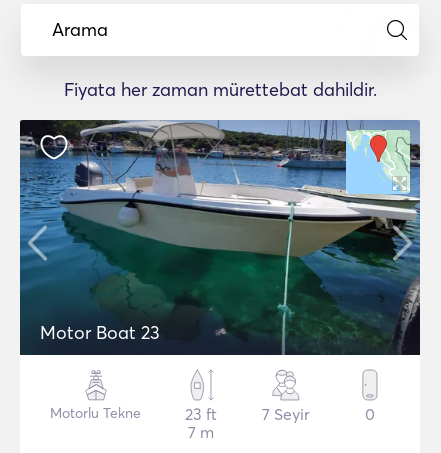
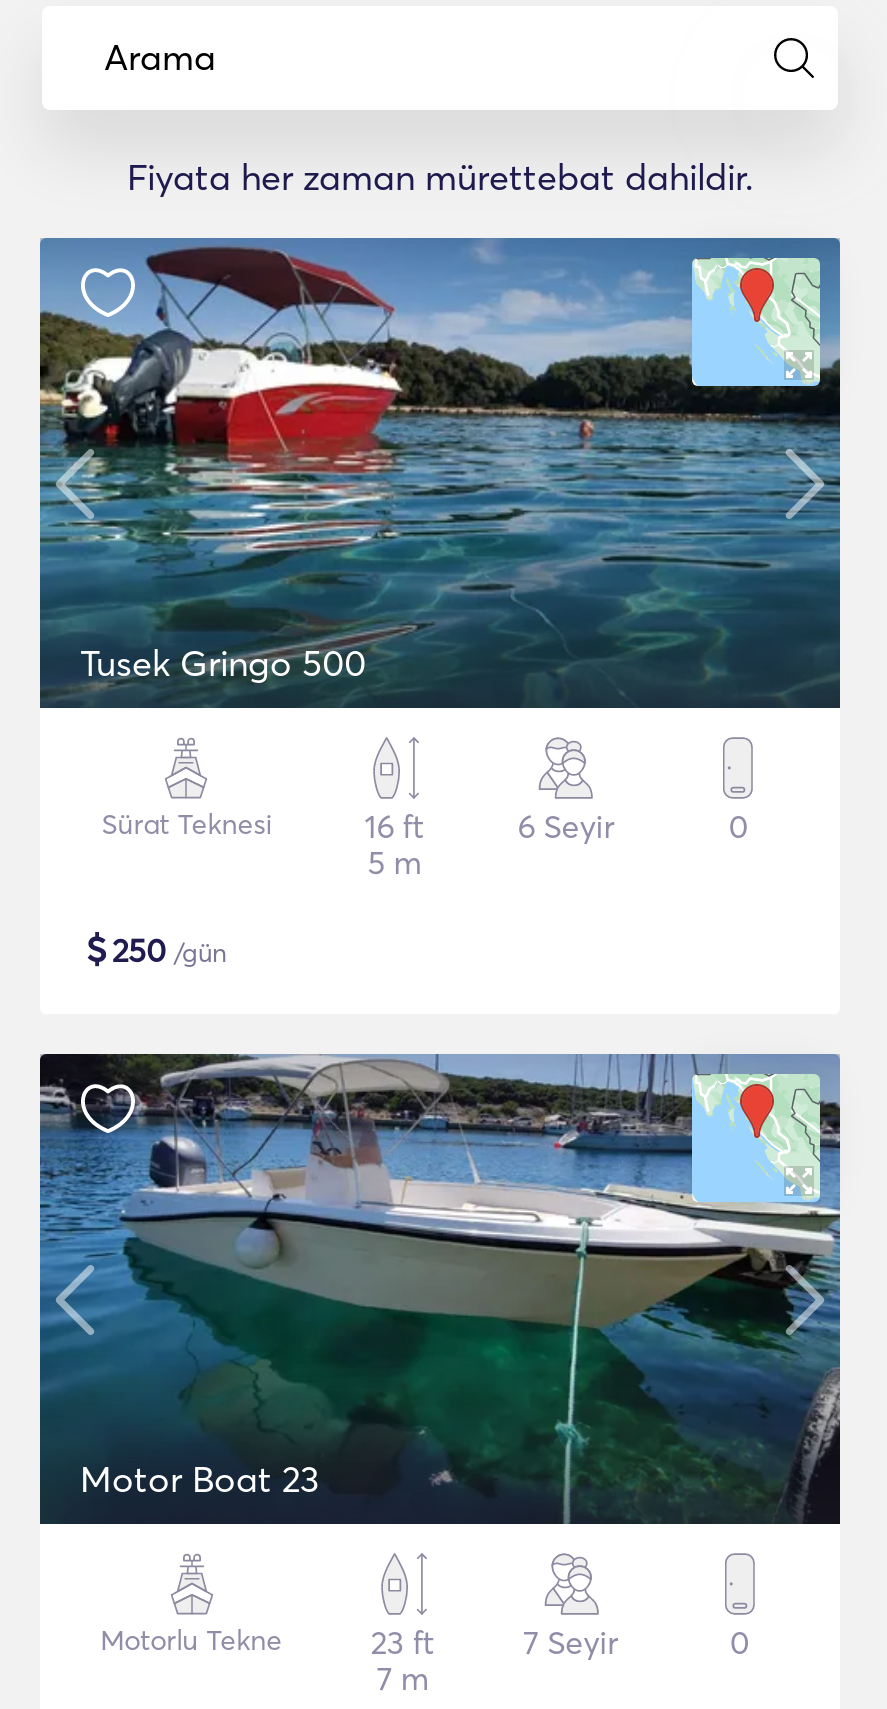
none -> [38,236,842,708] [image] | Tusek Gringo 500
none -> [86,806,748,972] 6 Seyir | 0 | $250 /gün
none -> [102,806,424,882] Sürat Teknesi | 16 ft | 5 m

